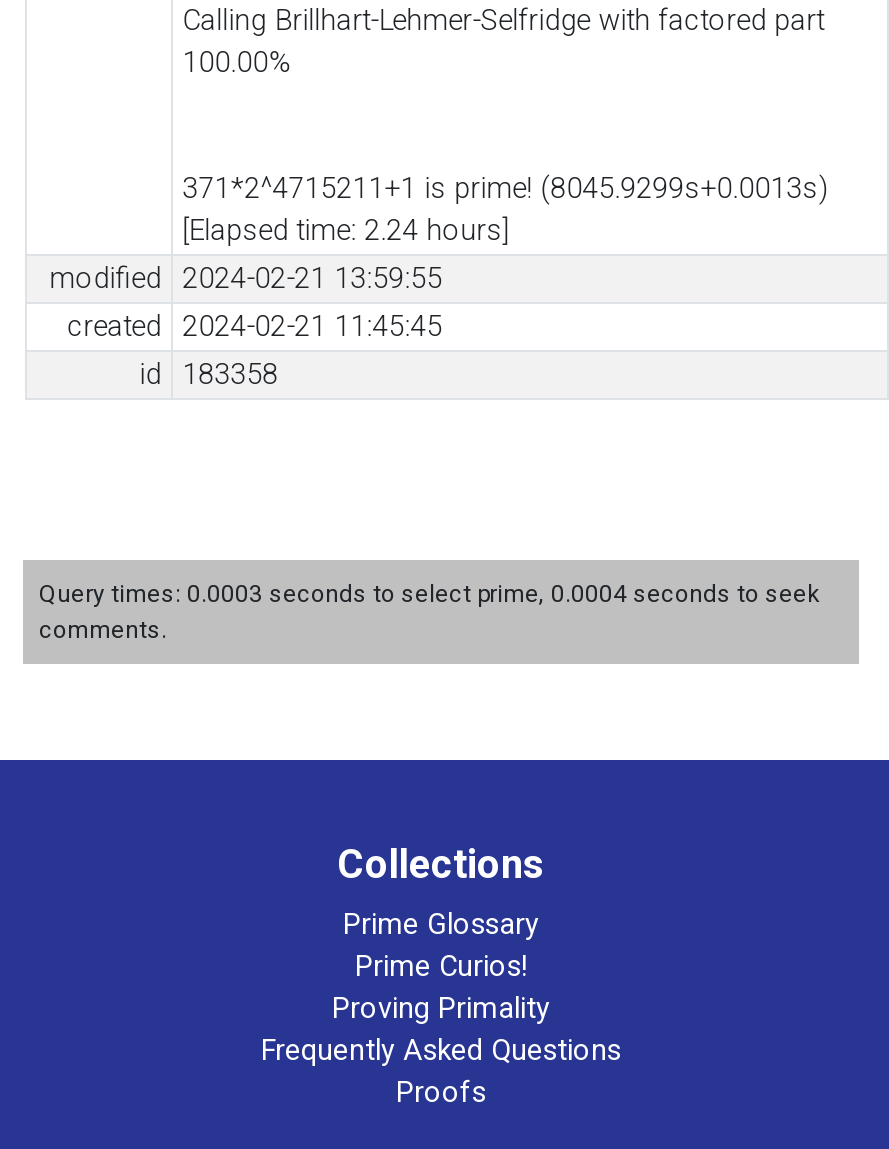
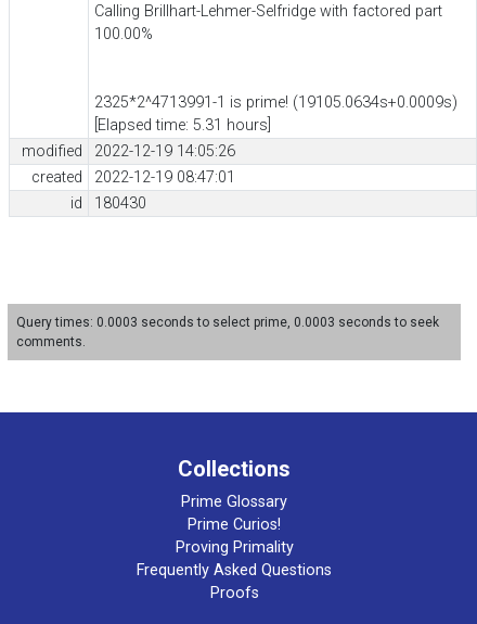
[183,172,829,206] 371*2^4715211+1 is prime! (8045.9299s+0.0013s) -> [94,93,457,112] 2325*2^4713991-1 is prime! (19105.0634s+0.0009s)
[183,214,509,248] [Elapsed time: 2.24 hours] -> [94,116,271,135] [Elapsed time: 5.31 hours]
[49,262,443,296] modified 2024-02-21 13:59:55 -> [22,142,235,161] modified 2022-12-19 14:05:26
[67,310,443,344] created 2024-02-21 11:45:45 -> [32,168,235,187] created 2022-12-19 08:47:01
[139,358,279,392] id 183358 -> [71,194,146,213] id 180430
[39,580,819,608] Query times: 0.0003 seconds to select prime, 0.0004 seconds to seek -> [16,315,439,330] Query times: 0.0003 seconds to select prime, 0.0003 seconds to seek

